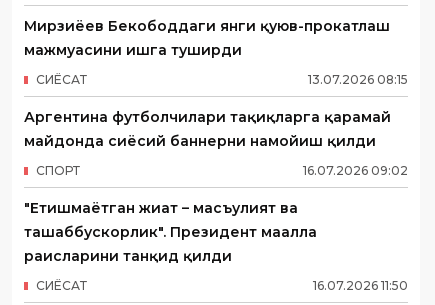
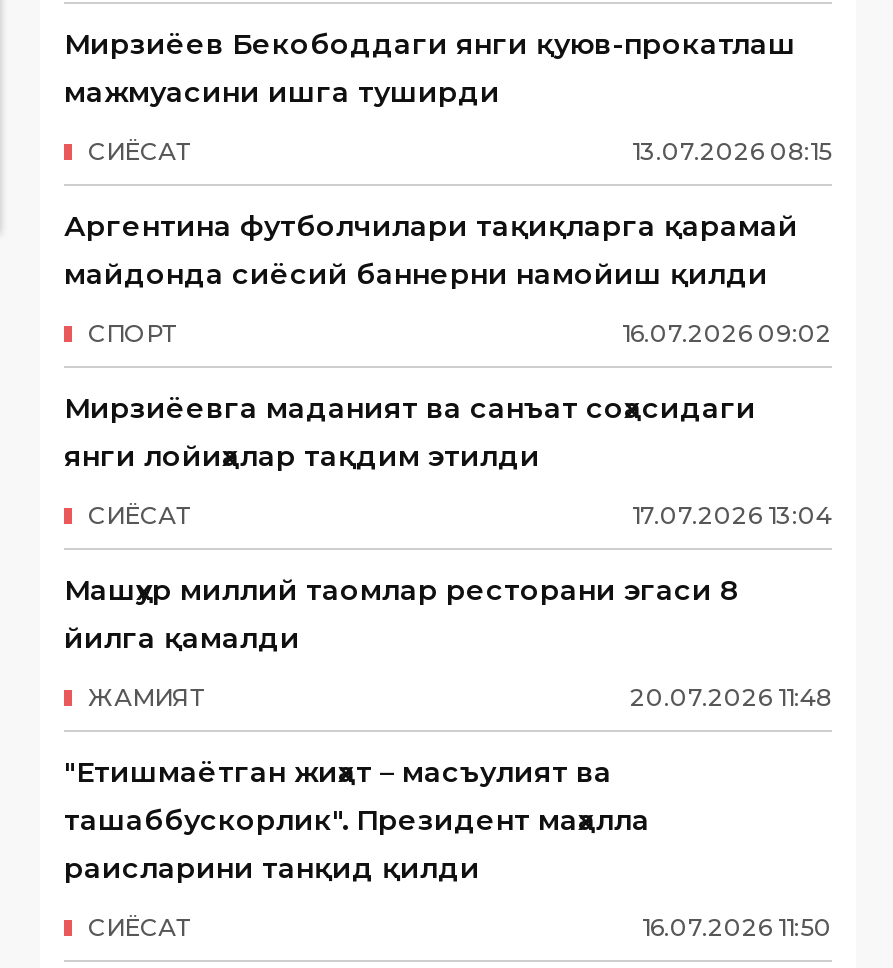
none -> [64,390,832,712] Мирзиёевга маданият ва санъат соҳасидаги | янги лойиҳалар тақдим этилди | 17.07.2026 13:04 | СИËСАТ | Машҳур миллий таомлар ресторани эгаси 8 | йилга қамалди | 20.07.2026 11:48 | ЖАМИЯТ

